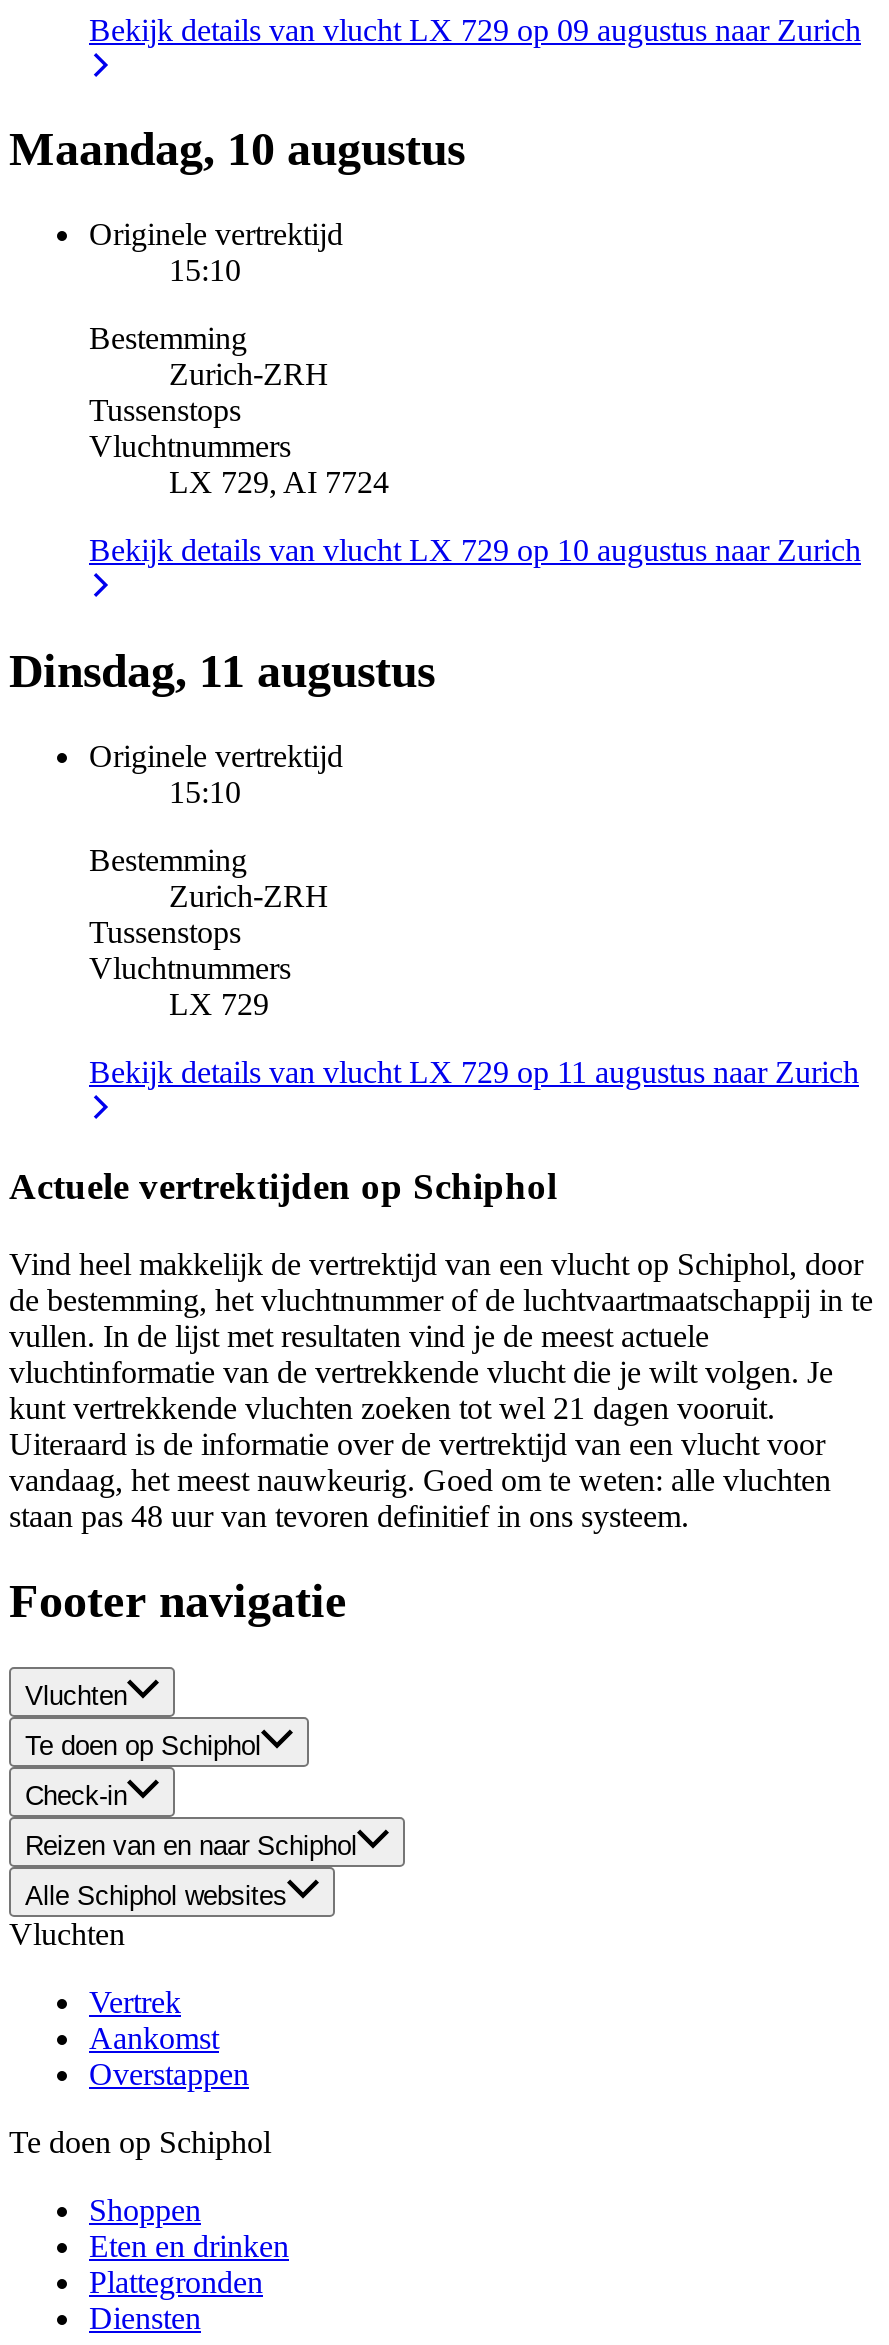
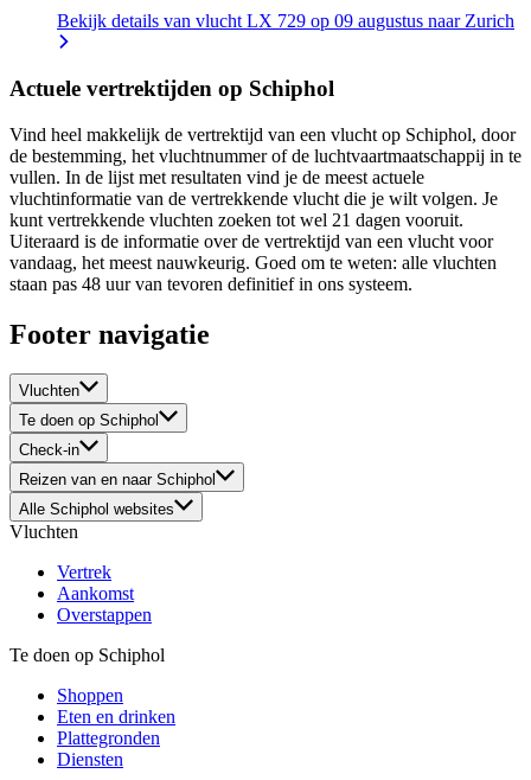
[9,124,861,1090] Maandag, 10 augustus | Originele vertrektijd | 15:10 | Bestemming | Zurich-ZRH | Tussenstops | Vluchtnummers | LX 729, AI 7724 | Bekijk details van vlucht LX 729 op 10 augustus naar Zurich | Dinsdag, 11 augustus | Originele vertrektijd | 15:10 | Bestemming | Zurich-ZRH | Tussenstops | Vluchtnummers | LX 729 | Bekijk details van vlucht LX 729 op 11 augustus naar Zurich -> none

